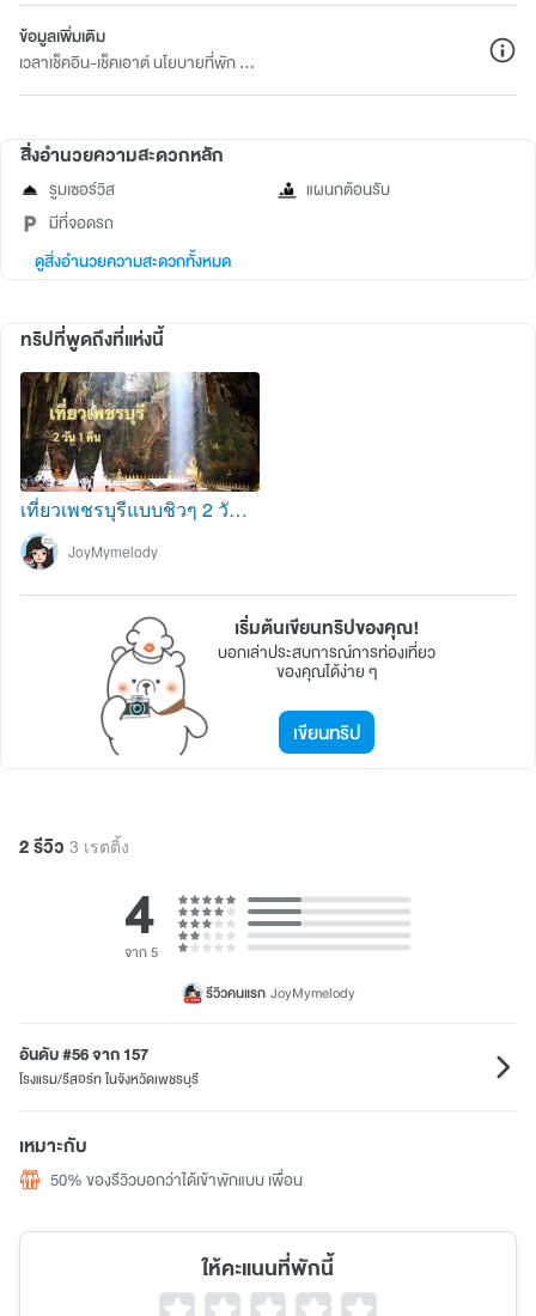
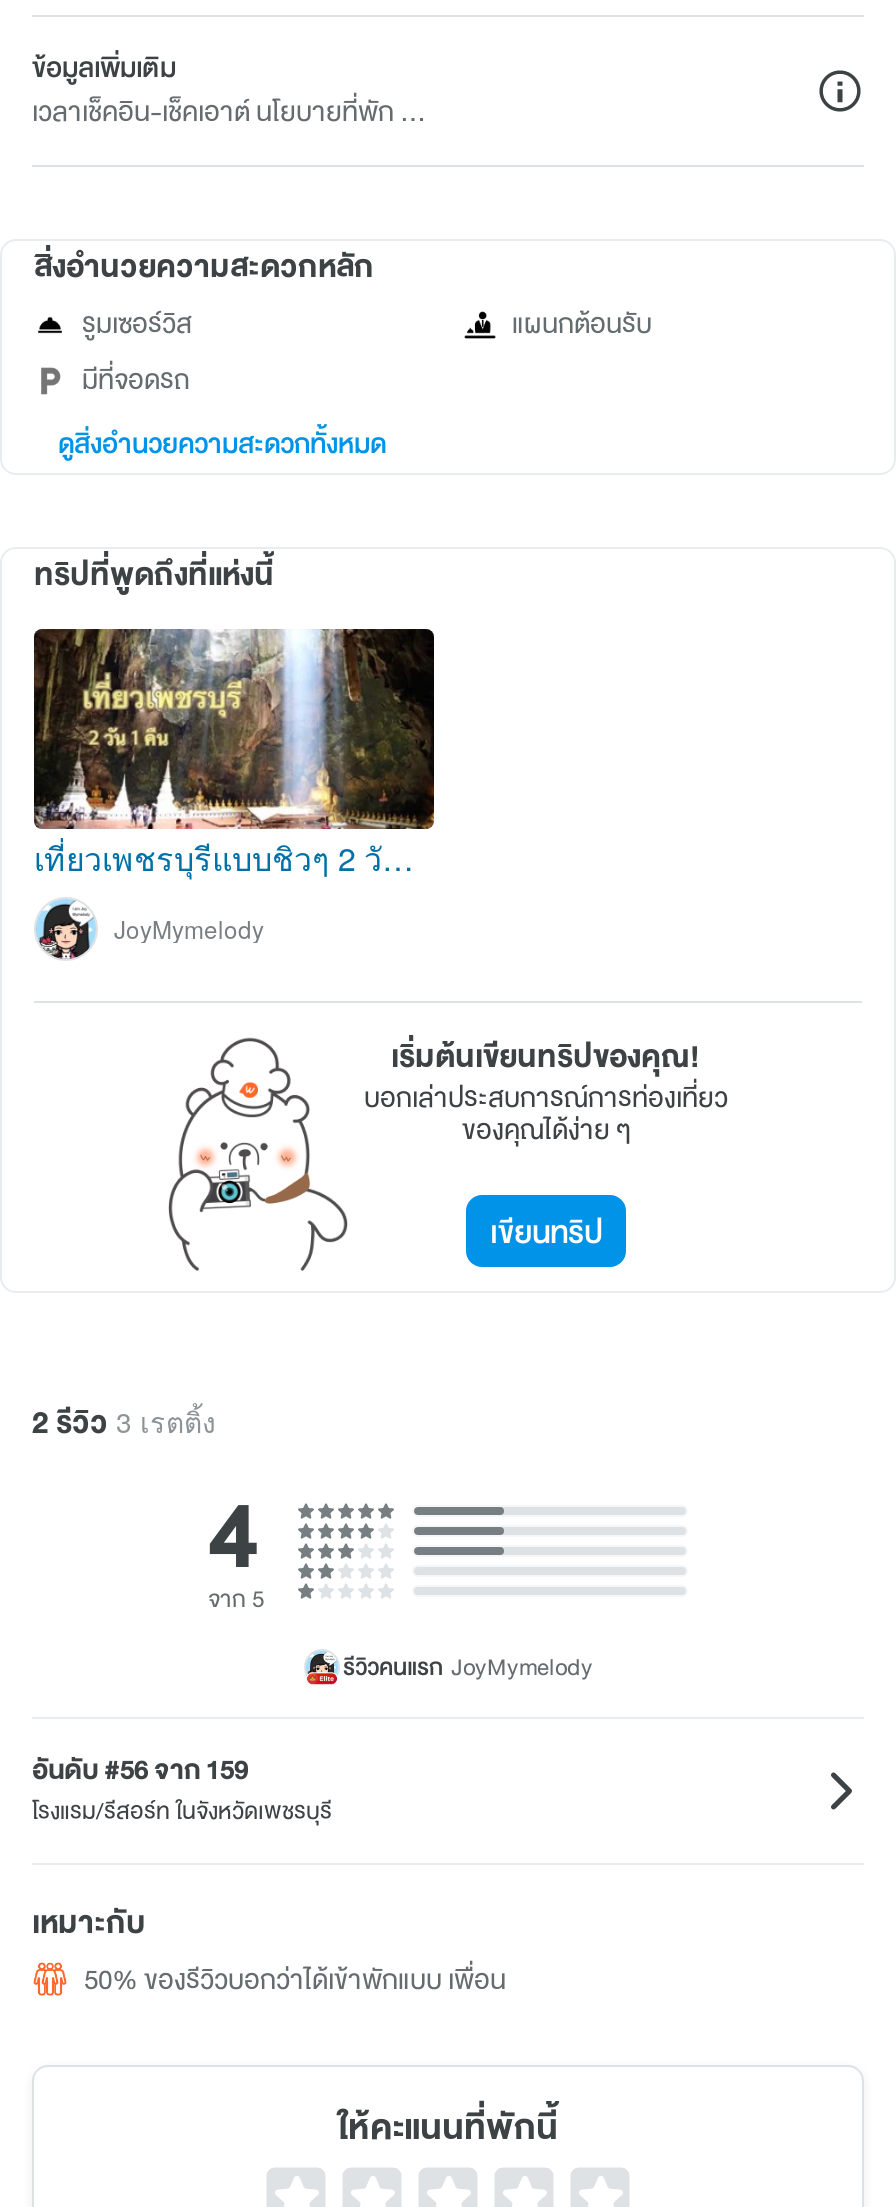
[19,1042,148,1067] อันดับ #56 จาก 157 -> [32,1749,248,1791] อันดับ #56 จาก 159

